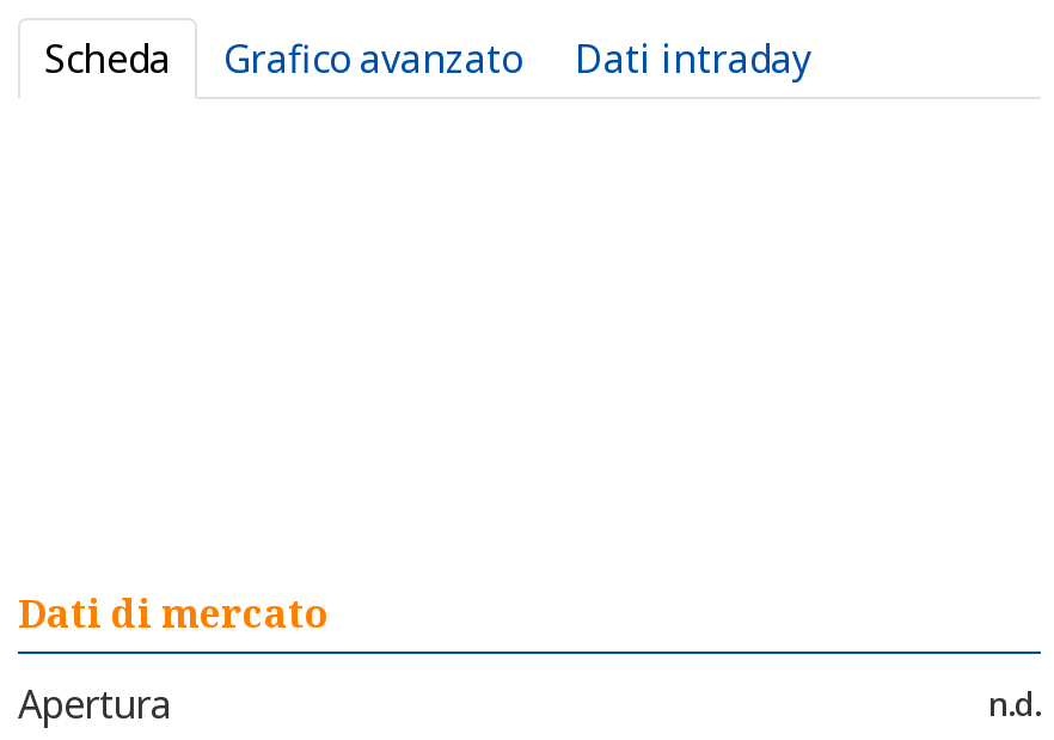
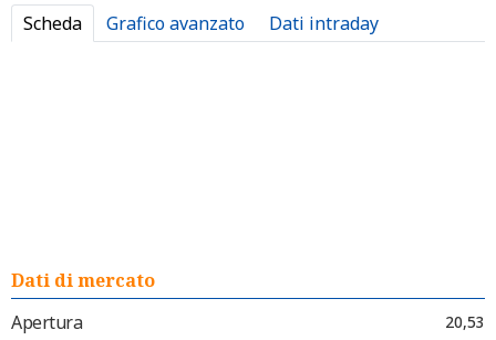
[988,680,1041,726] n.d. -> [445,311,485,332] 20,53

